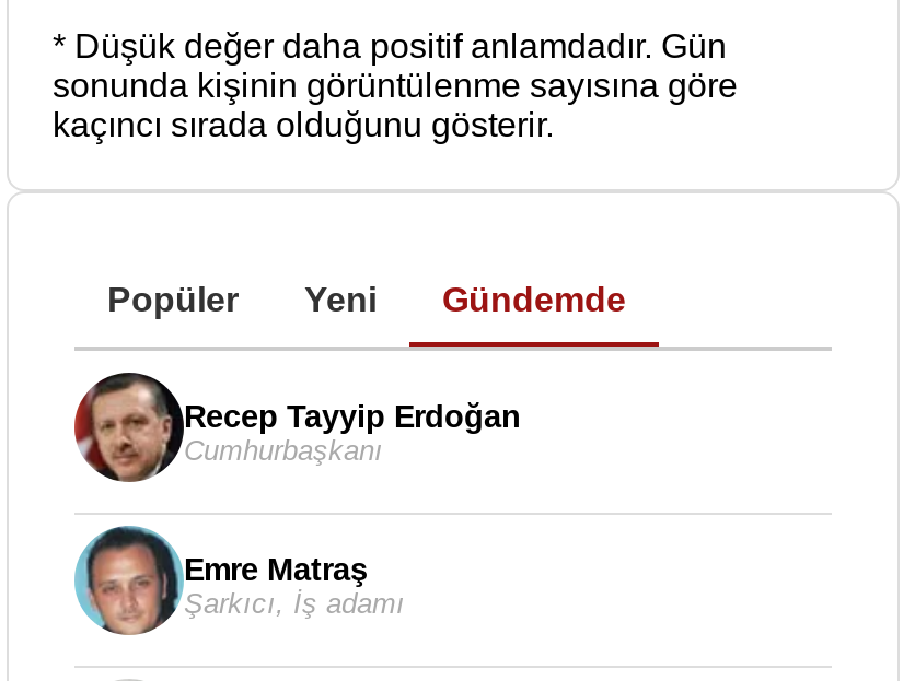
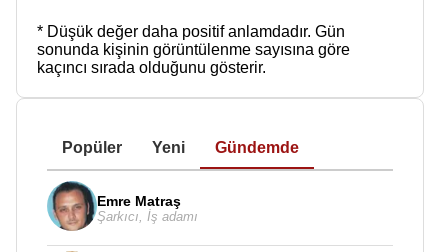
[72,371,521,482] [image] | Recep Tayyip Erdoğan | Cumhurbaşkanı -> none

